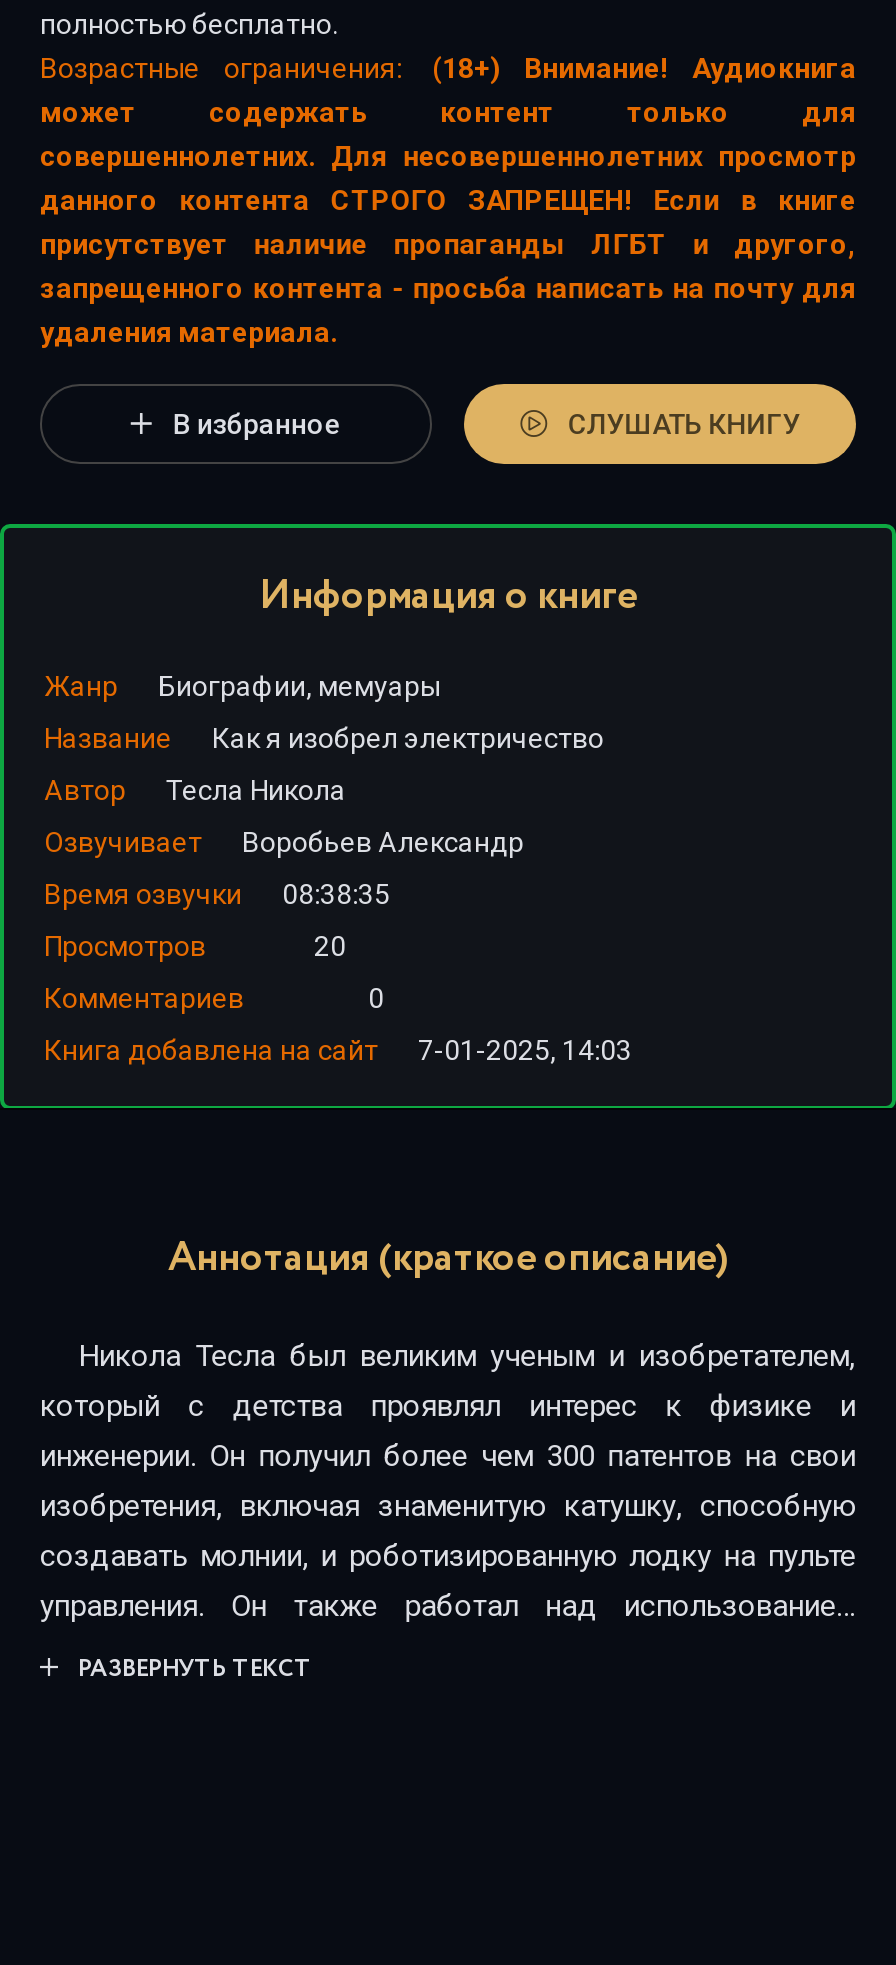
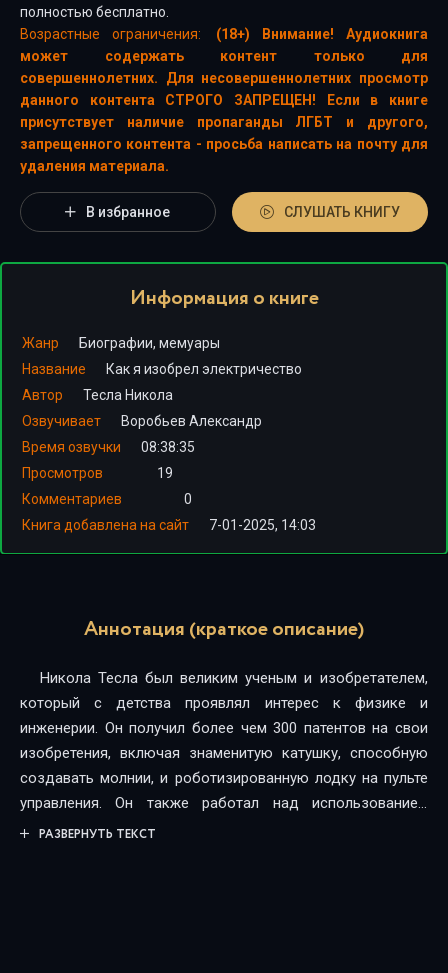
[314,930,346,962] 20 -> [157,465,173,481] 19

